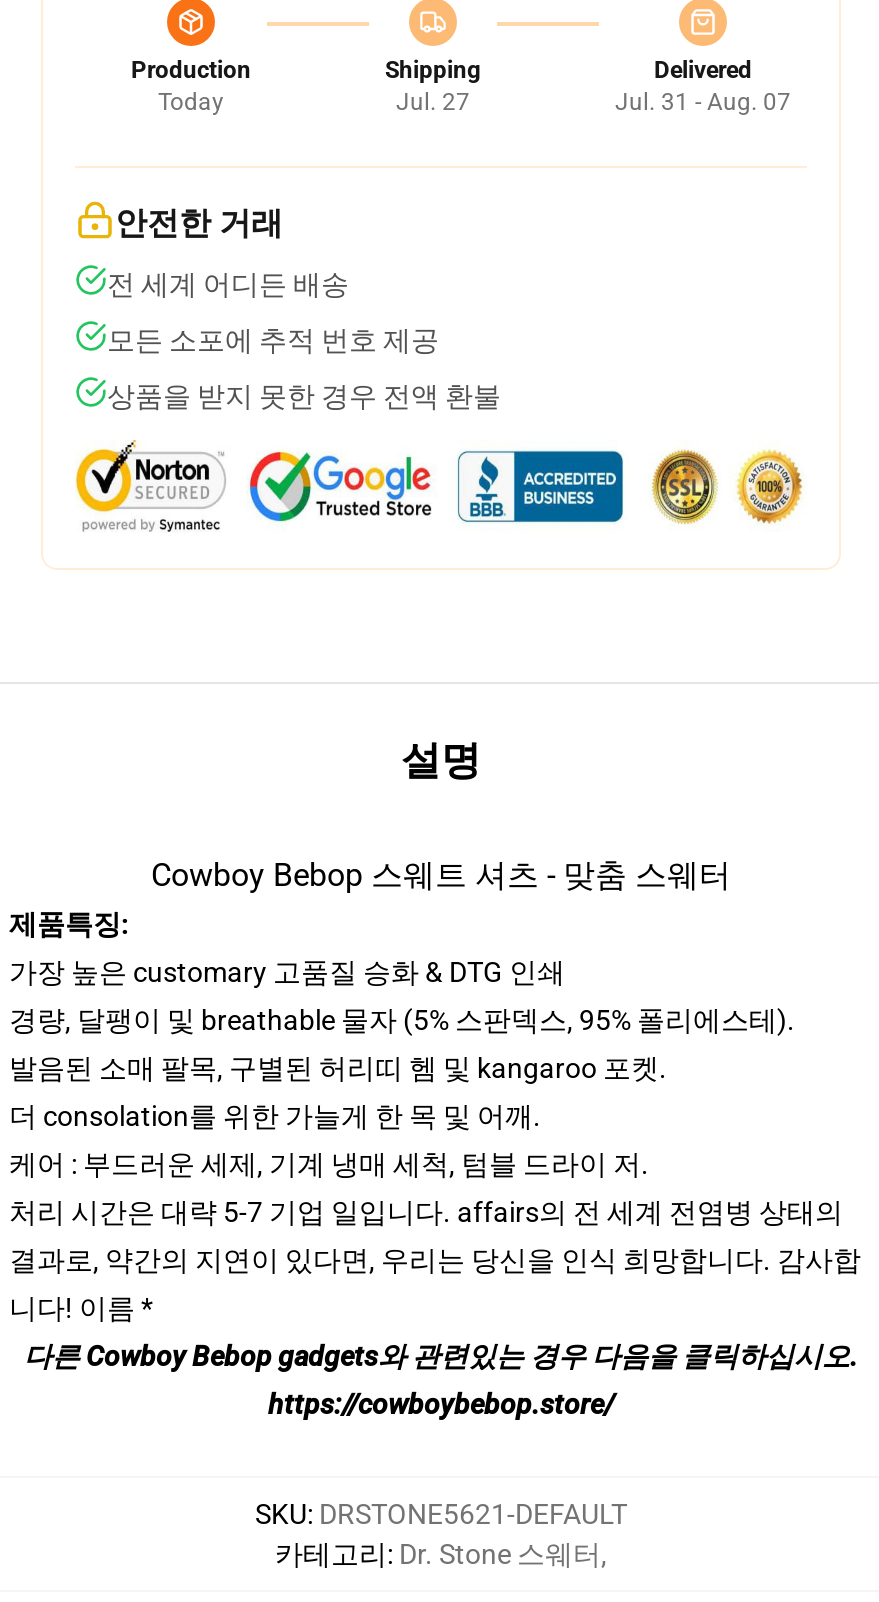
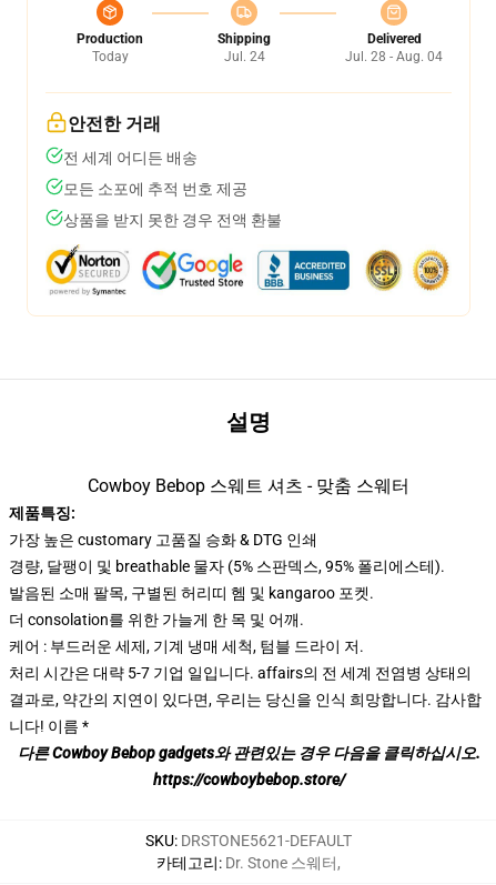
[396,88,470,116] Jul. 27 -> [224,49,265,64] Jul. 24
[615,88,791,116] Jul. 31 - Aug. 07 -> [345,49,443,64] Jul. 28 - Aug. 04

